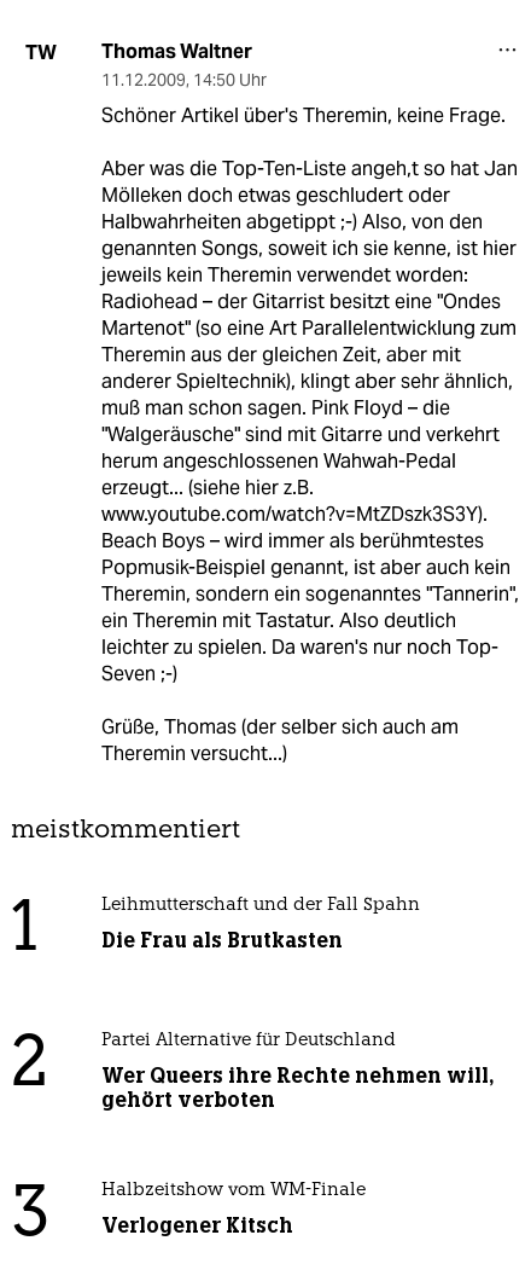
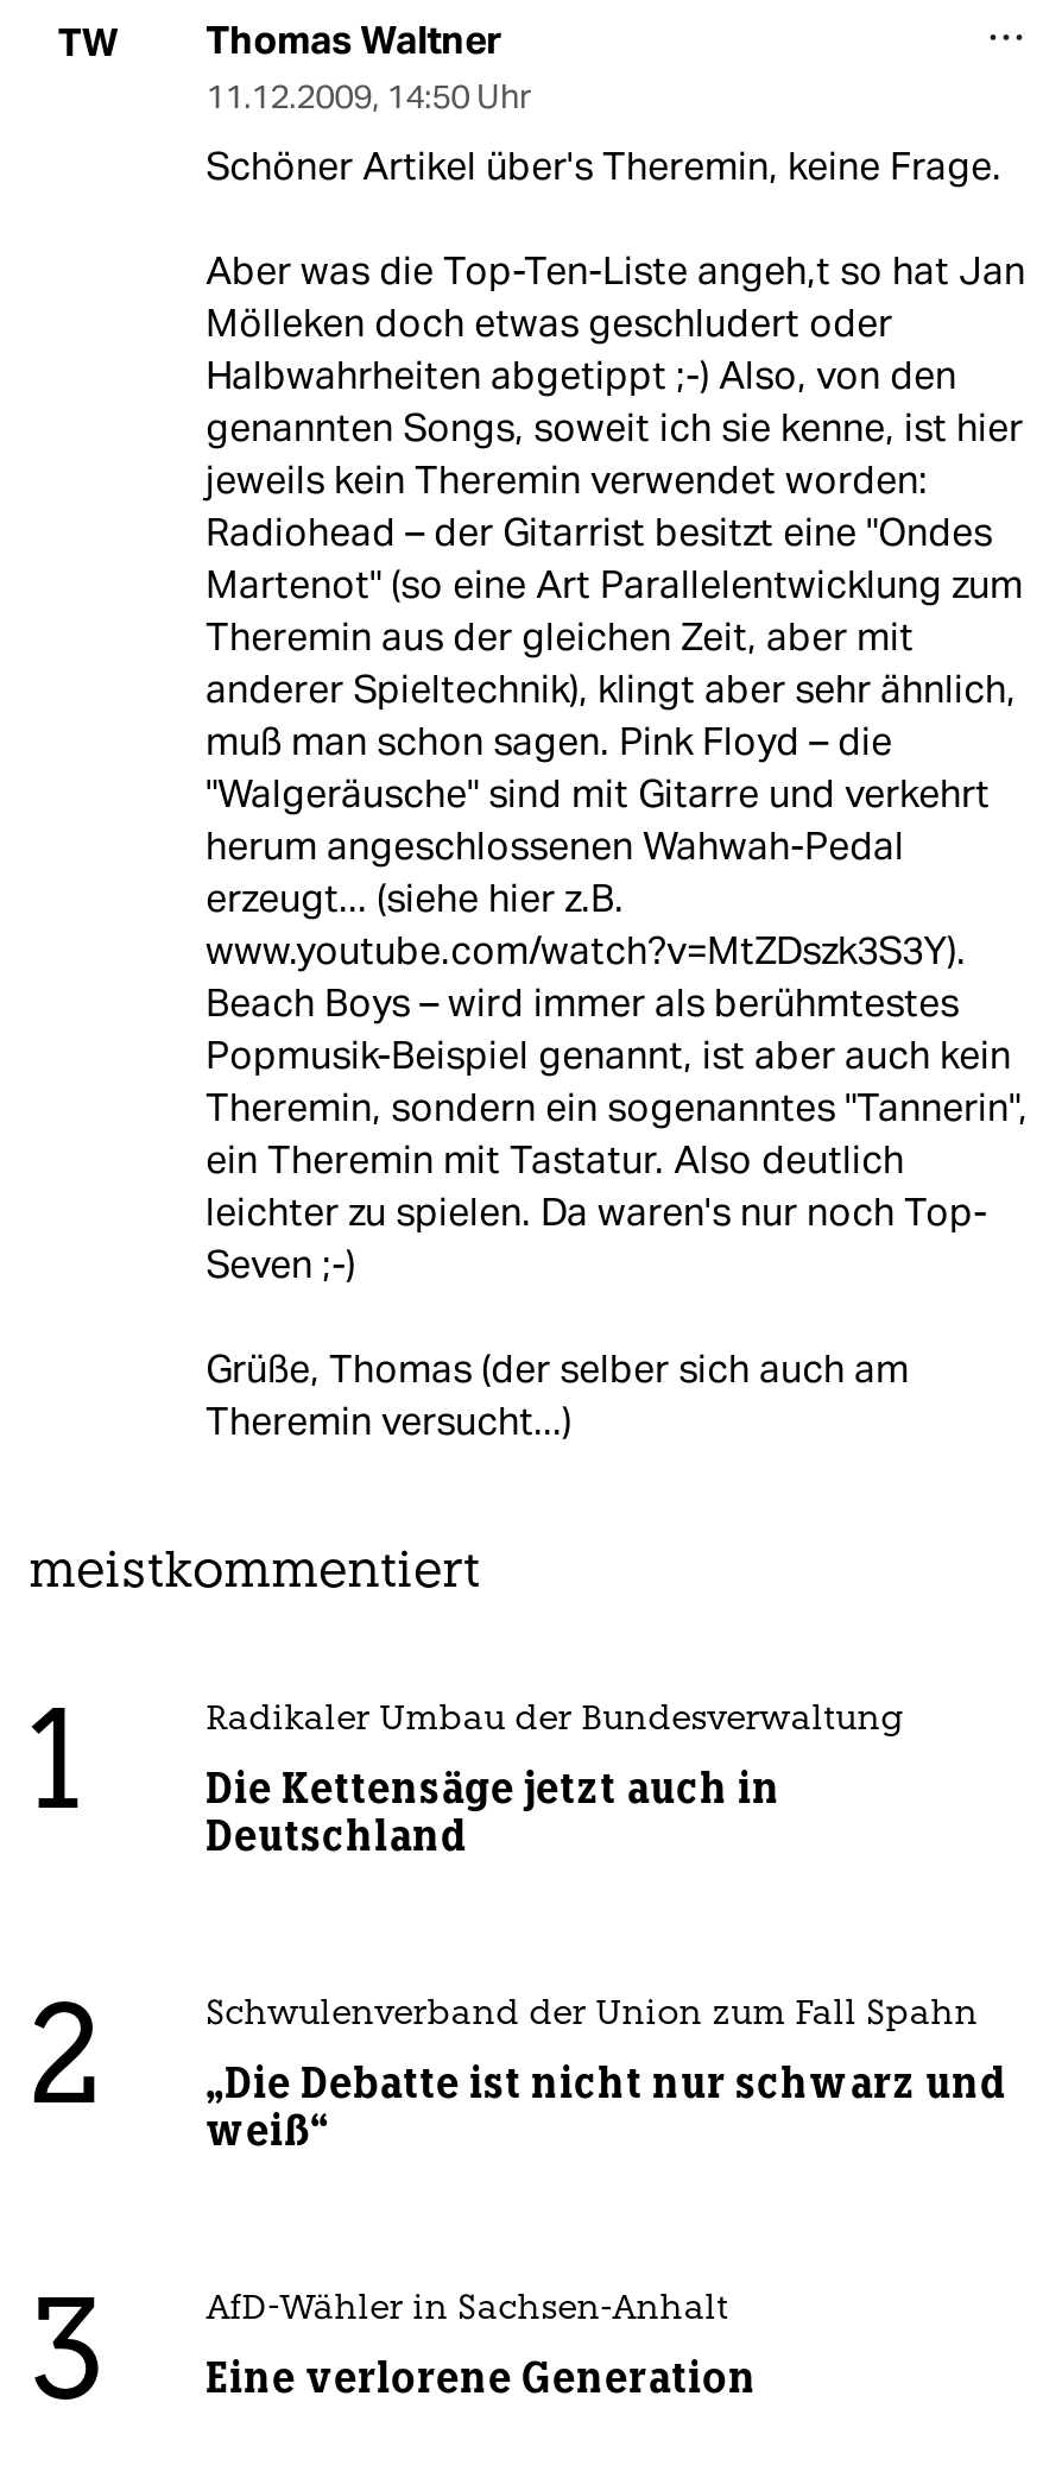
[101,897,420,915] Leihmutterschaft und der Fall Spahn -> [206,1703,904,1739] Radikaler Umbau der Bundesverwaltung
[101,927,342,954] Die Frau als Brutkasten -> [206,1763,781,1863] Die Kettensäge jetzt auch in | Deutschland
[101,1032,395,1050] Partei Alternative für Deutschland -> [206,1998,978,2034] Schwulenverband der Union zum Fall Spahn
[101,1062,493,1113] Wer Queers ihre Rechte nehmen will, | gehört verboten -> [206,2058,1007,2157] „Die Debatte ist nicht nur schwarz und | weiß“
[101,1182,365,1200] Halbzeitshow vom WM-Finale -> [206,2293,729,2328] AfD-Wähler in Sachsen-Anhalt
[101,1212,293,1239] Verlogener Kitsch -> [206,2352,757,2405] Eine verlorene Generation

